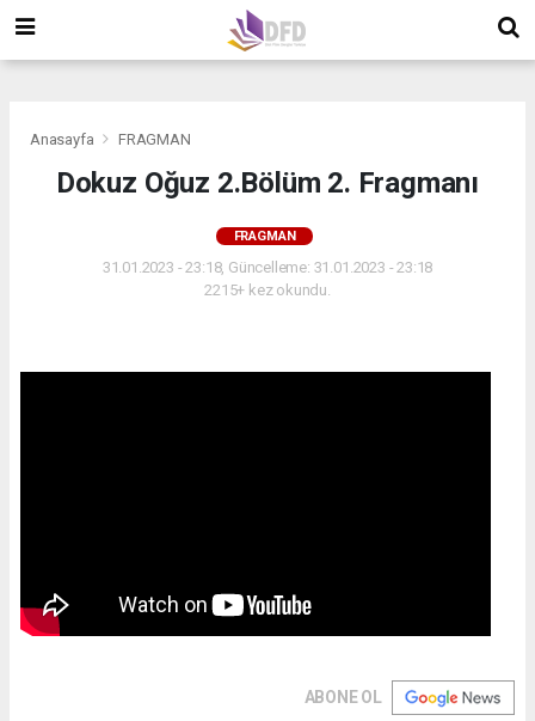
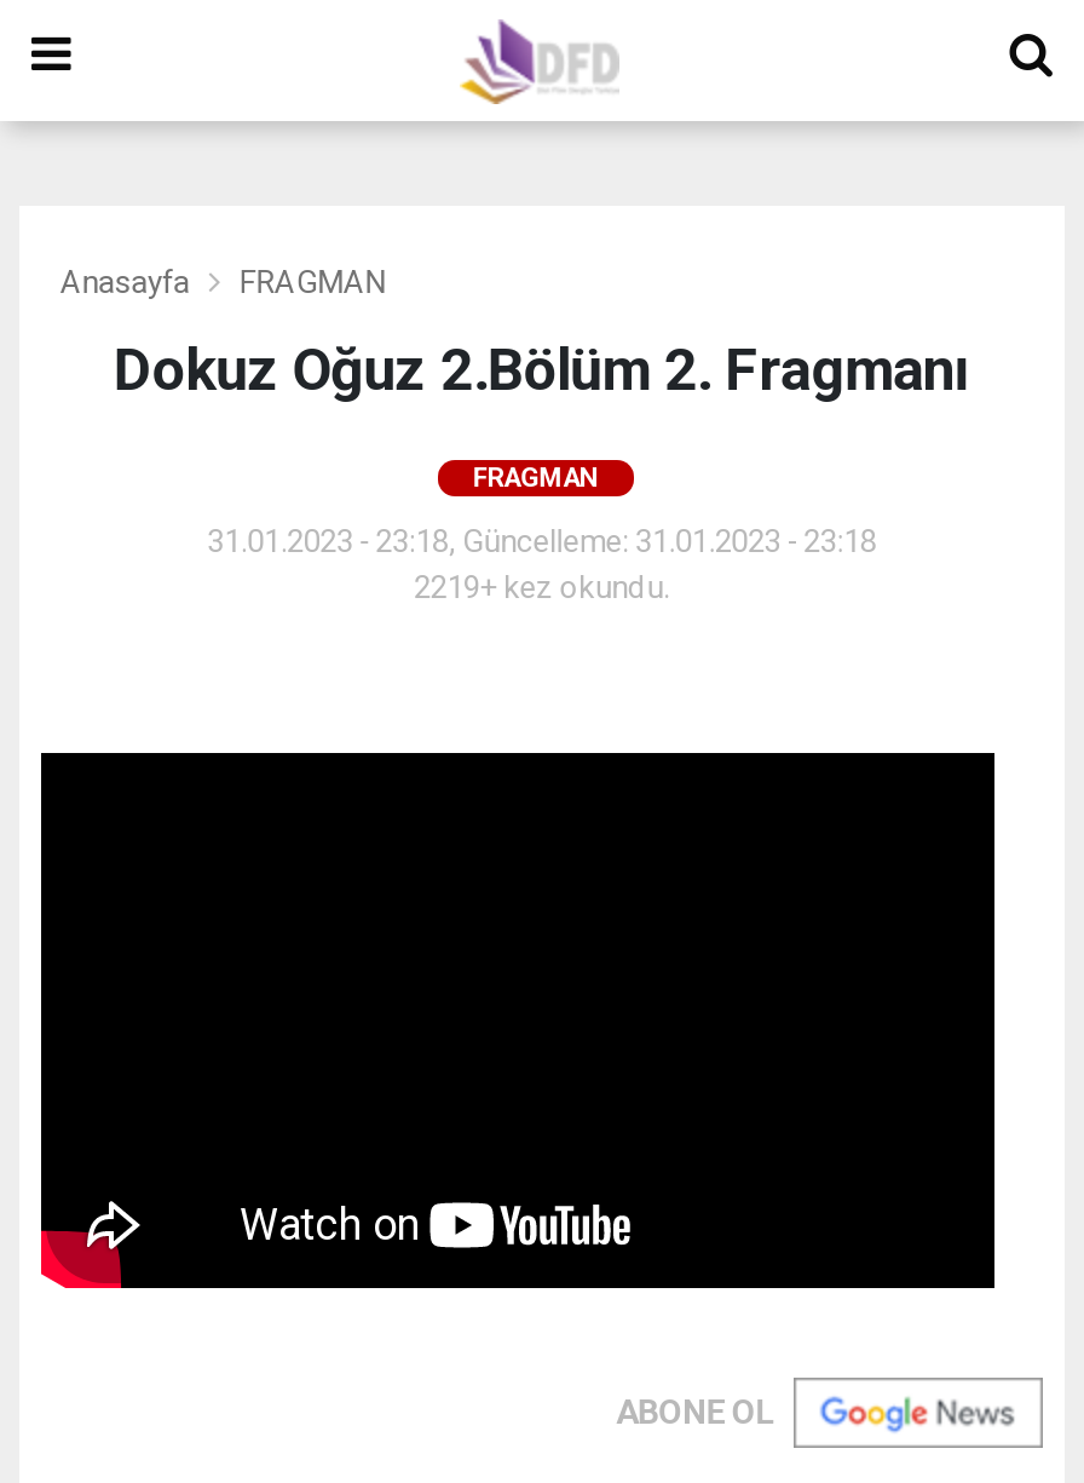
[204,281,331,299] 2215+ kez okundu. -> [414,569,670,605] 2219+ kez okundu.

